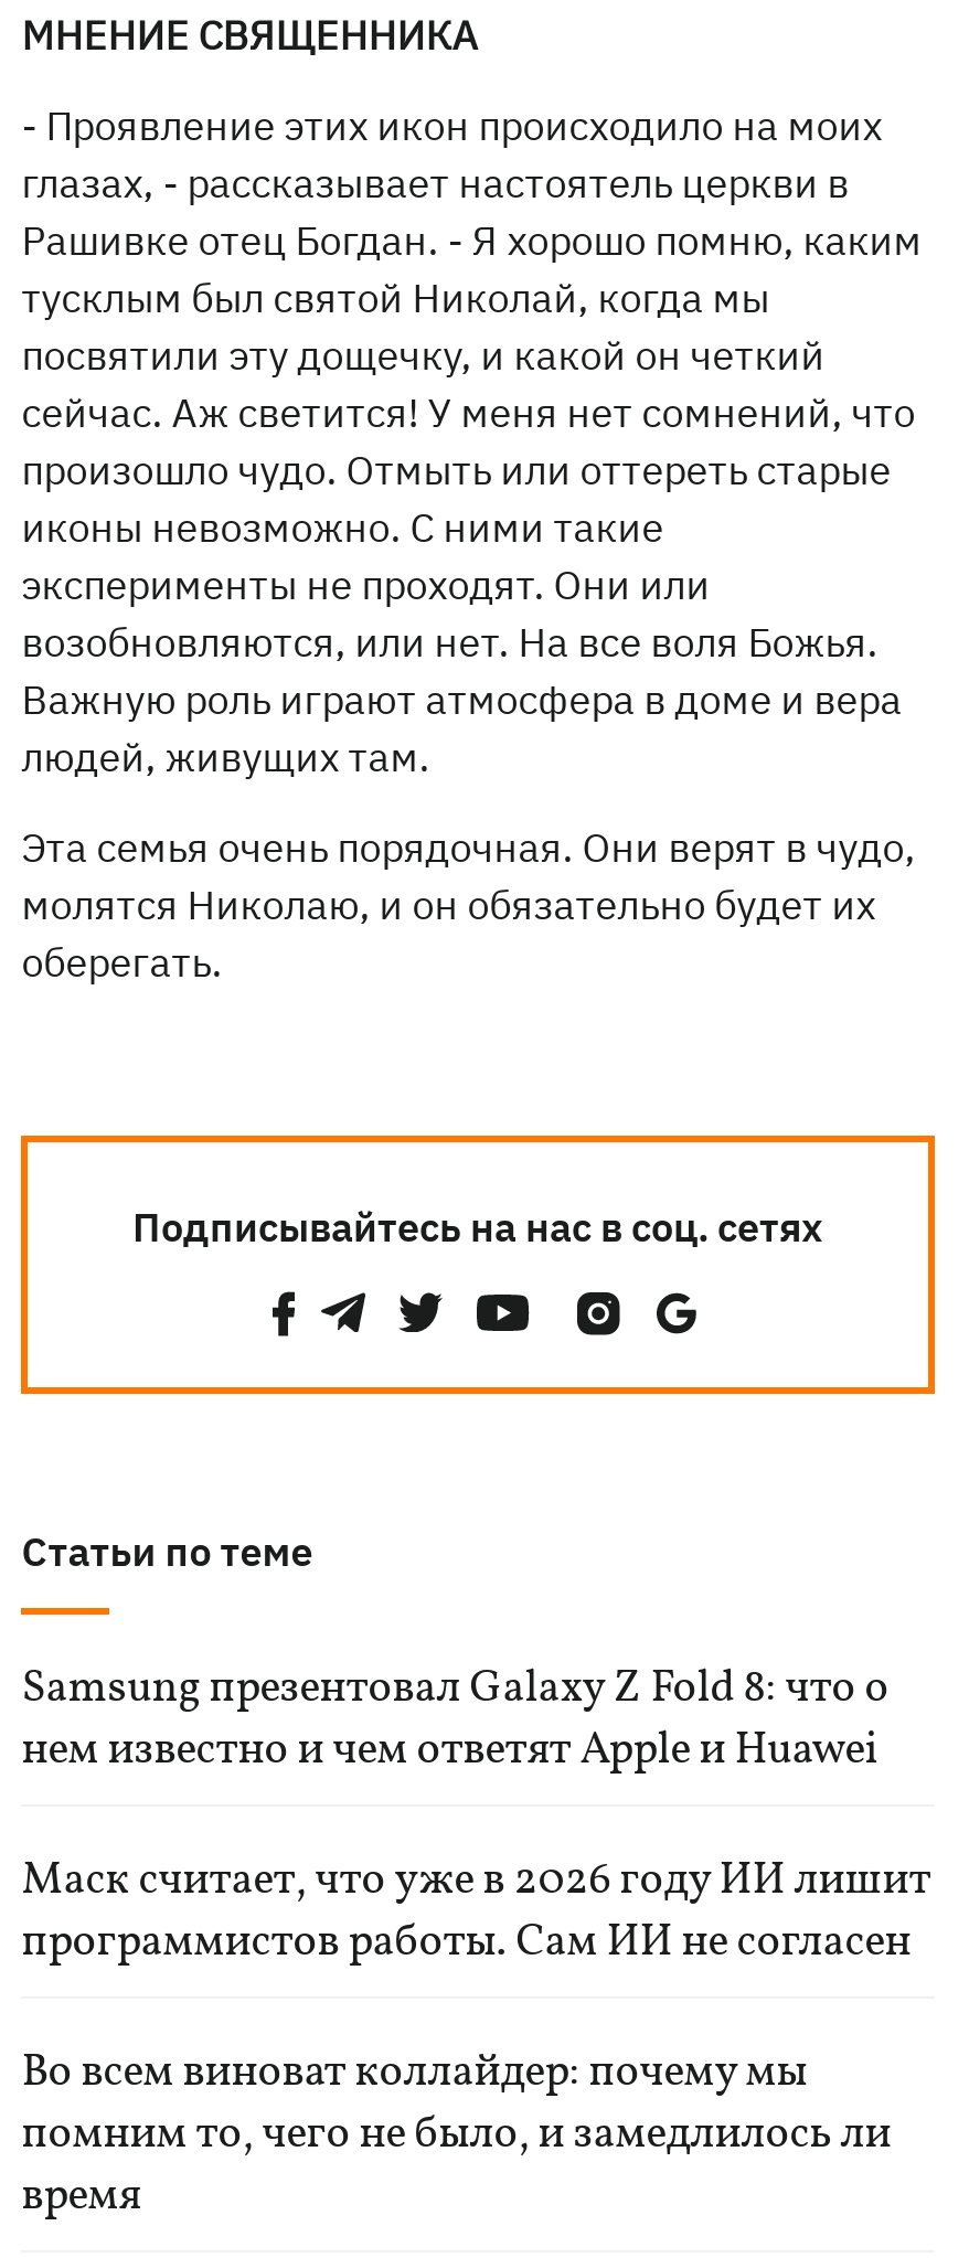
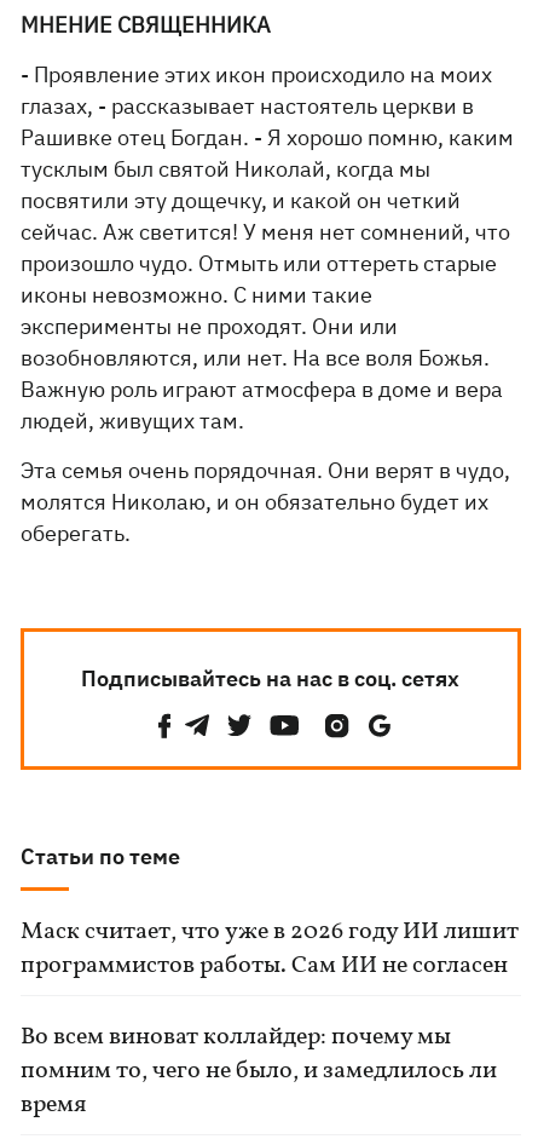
[21,1659,889,1782] Samsung презентовал Galaxy Z Fold 8: что о | нем известно и чем ответят Apple и Huawei -> none

